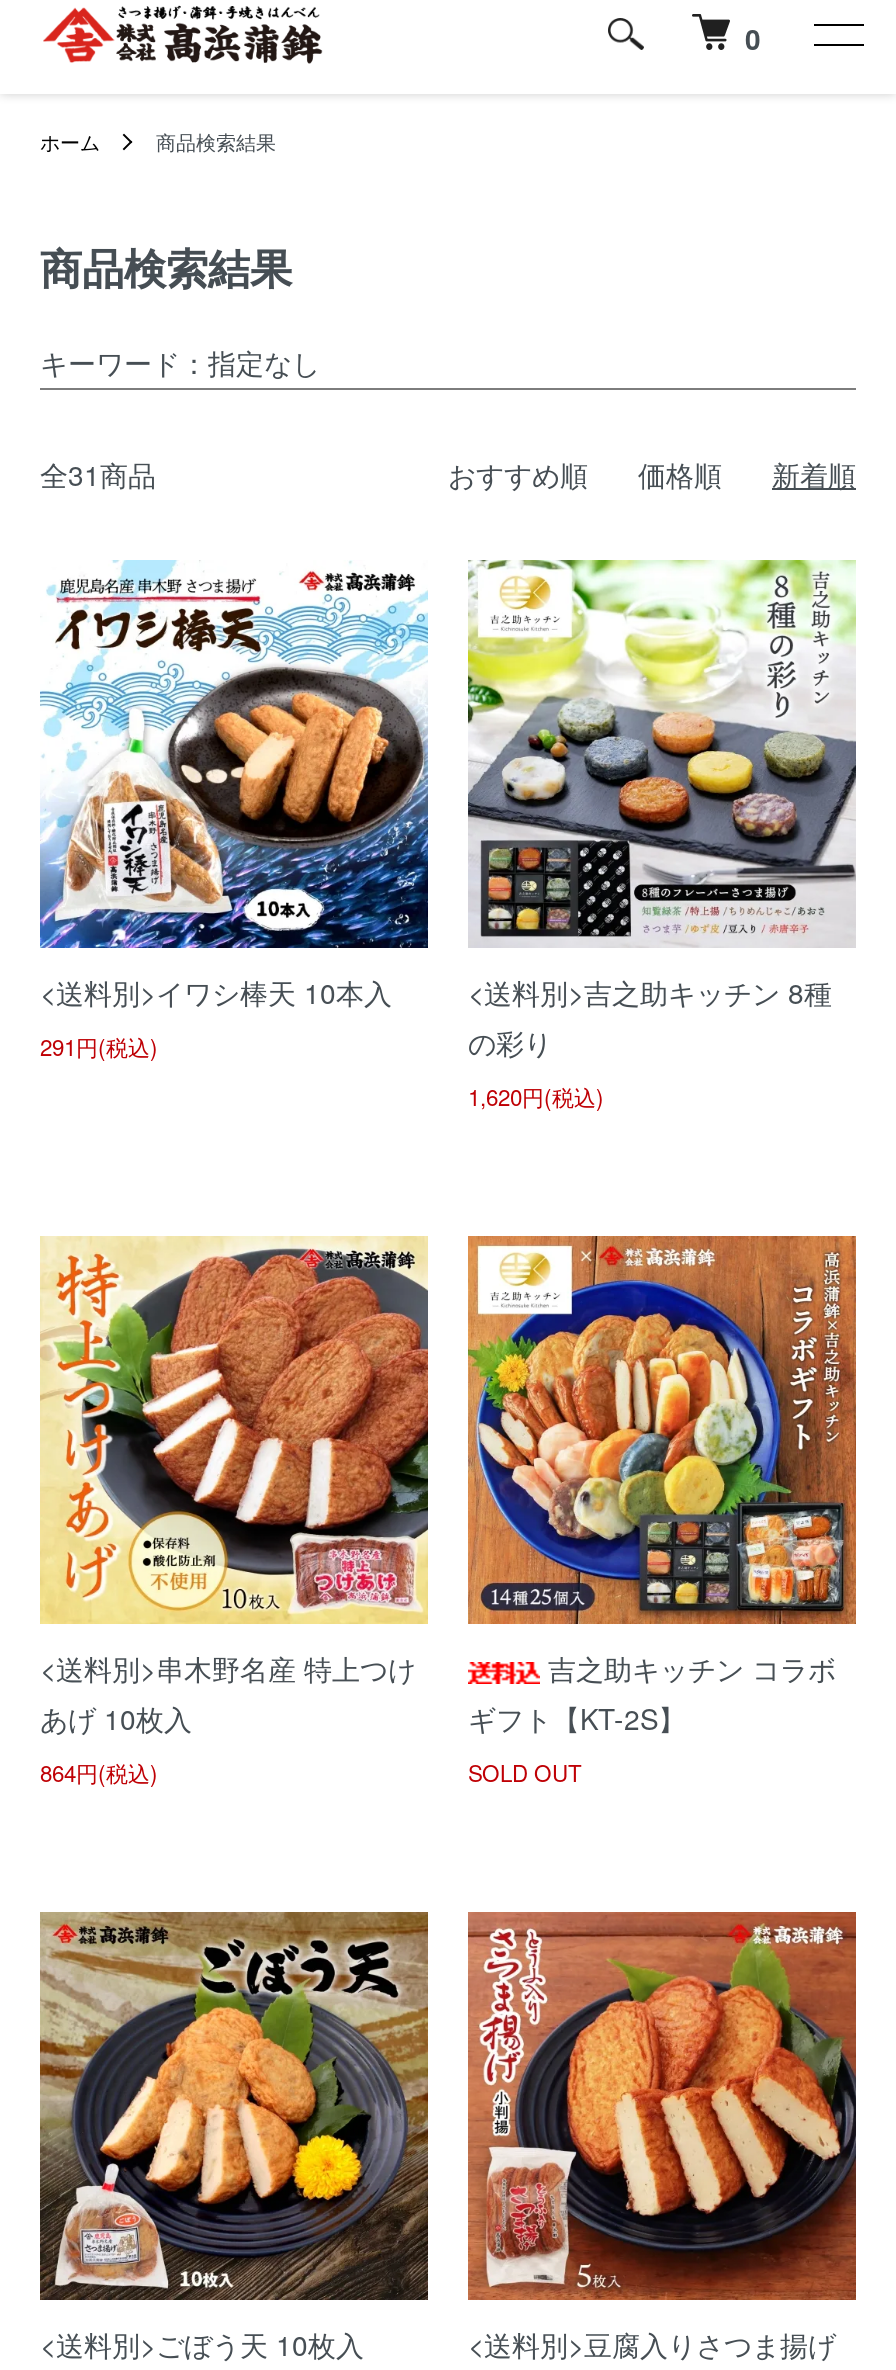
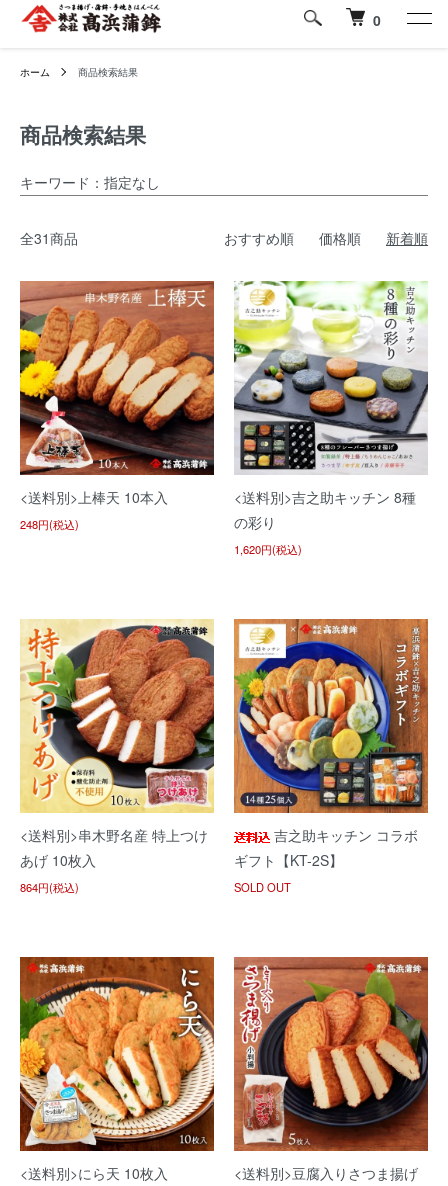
[38,560,430,1063] [image] | <送料別>イワシ棒天 10本入 | 291円(税込) -> [19,280,215,532] [image] | <送料別>上棒天 10本入 | 248円(税込)
[38,1912,430,2365] [image] | <送料別>ごぼう天 10枚入 -> [19,957,215,1183] [image] | <送料別>にら天 10枚入

